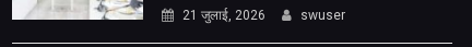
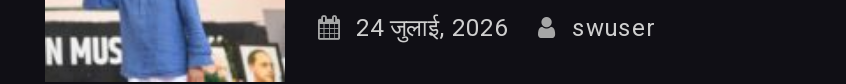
[182,7,265,23] 21 जुलाई, 2026 -> [356,13,508,41] 24 जुलाई, 2026

